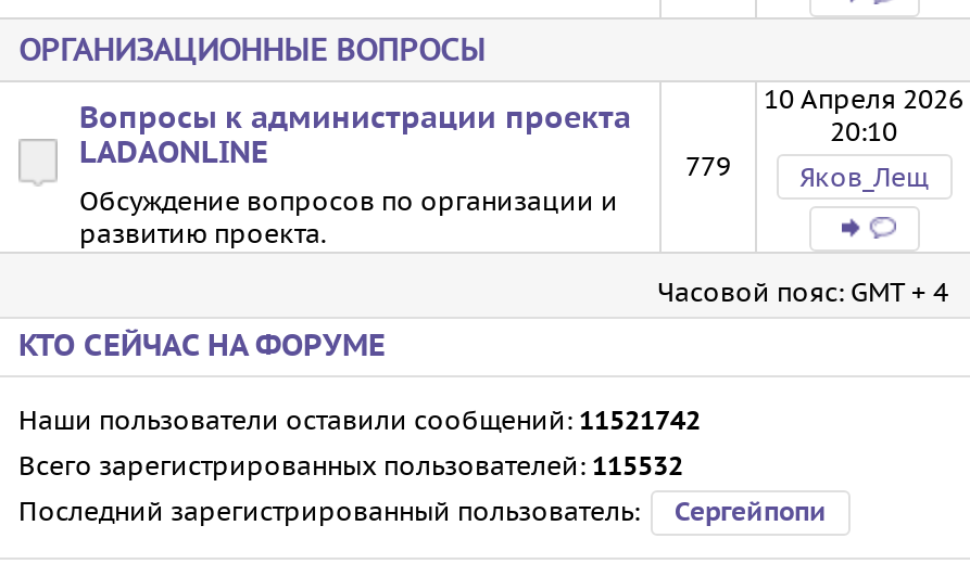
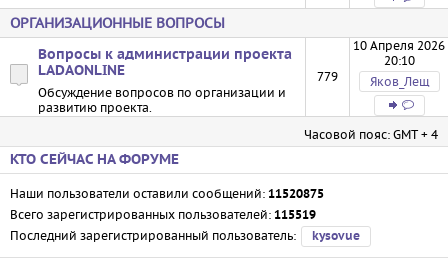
[18,403,701,438] Наши пользователи оставили сообщений: 11521742 -> [10,186,324,202] Наши пользователи оставили сообщений: 11520875
[18,449,683,484] Всего зарегистрированных пользователей: 115532 -> [10,207,316,223] Всего зарегистрированных пользователей: 115519
[675,497,827,529] Сергейпопи -> [312,229,360,244] kysovue

